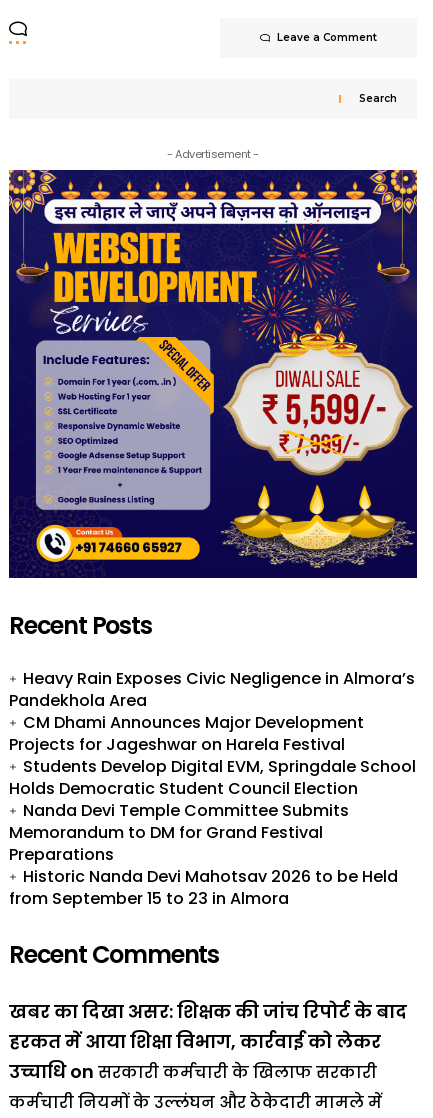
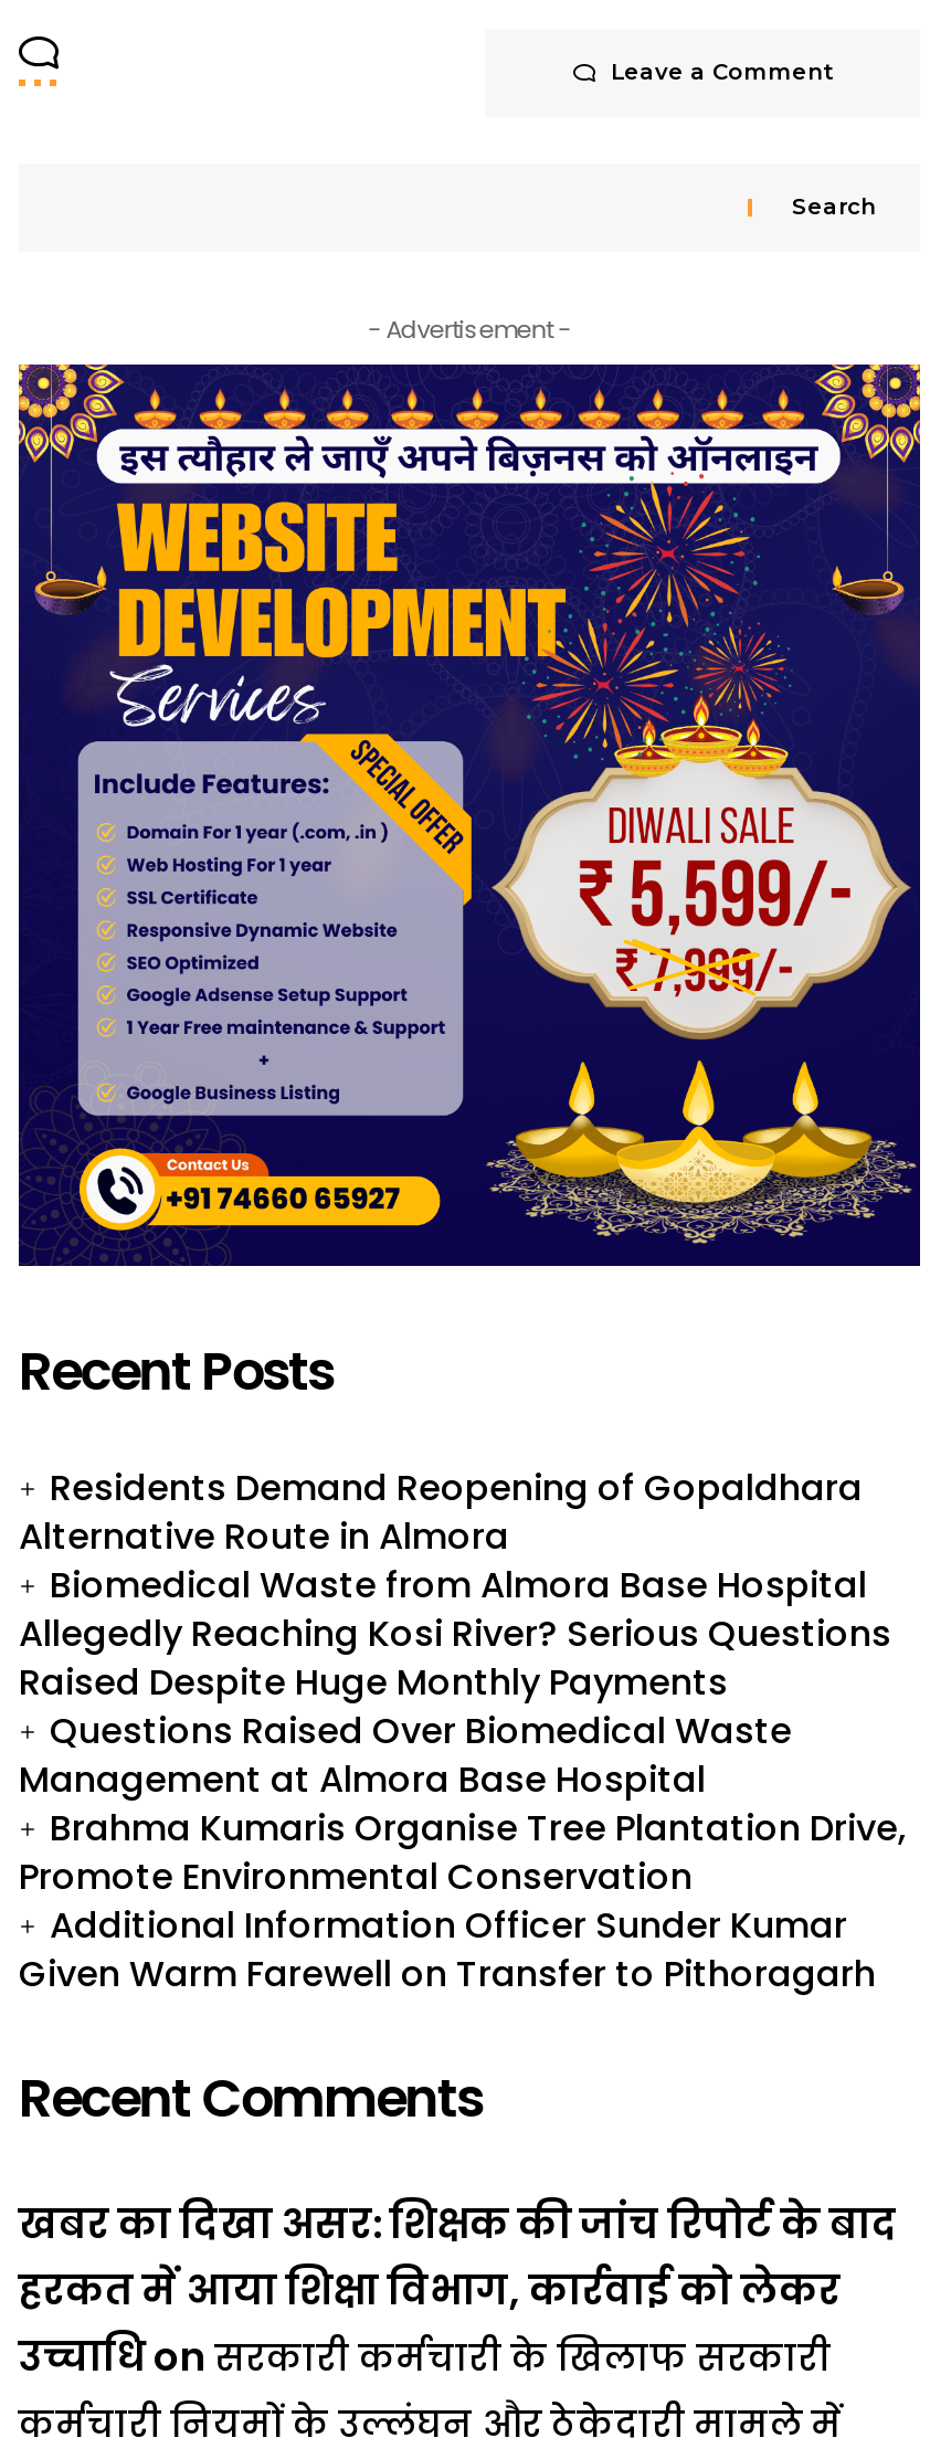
[9,666,416,909] Heavy Rain Exposes Civic Negligence in Almora’s | Pandekhola Area | CM Dhami Announces Major Development | Projects for Jageshwar on Harela Festival | Students Develop Digital EVM, Springdale School | Holds Democratic Student Council Election | Nanda Devi Temple Committee Submits | Memorandum to DM for Grand Festival | Preparations | Historic Nanda Devi Mahotsav 2026 to be Held | from September 15 to 23 in Almora -> [19,1461,907,1998] Residents Demand Reopening of Gopaldhara | Alternative Route in Almora | Biomedical Waste from Almora Base Hospital | Allegedly Reaching Kosi River? Serious Questions | Raised Despite Huge Monthly Payments | Questions Raised Over Biomedical Waste | Management at Almora Base Hospital | Brahma Kumaris Organise Tree Plantation Drive, | Promote Environmental Conservation | Additional Information Officer Sunder Kumar | Given Warm Farewell on Transfer to Pithoragarh

